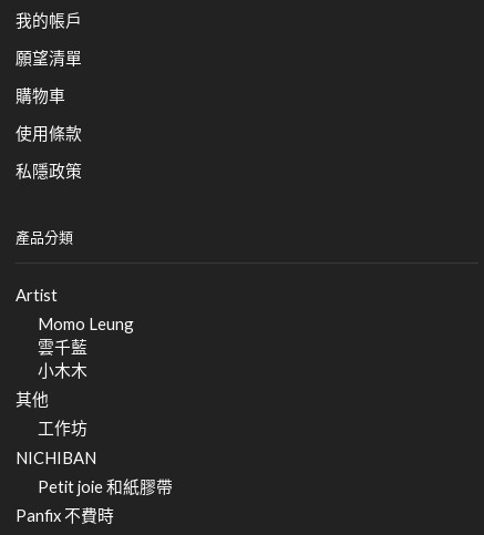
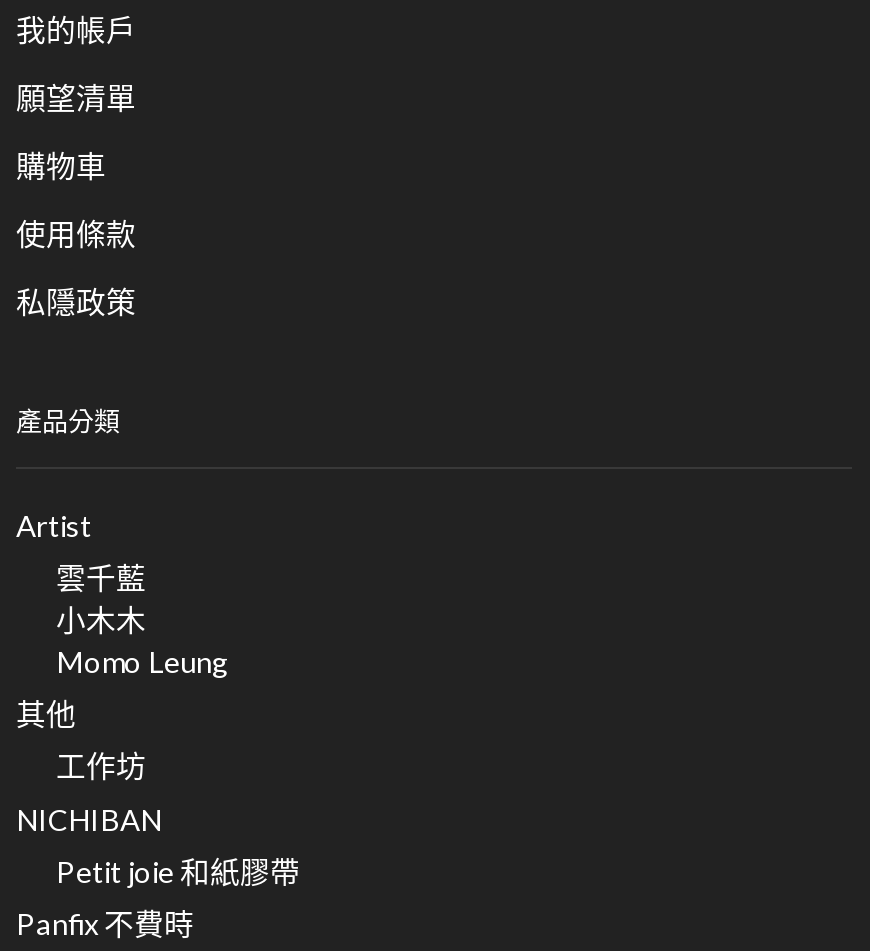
moved [38,313,134,333] -> [56,643,230,679]: Momo Leung
moved [38,337,87,380] -> [56,559,146,637]: 雲千藍 | 小木木

